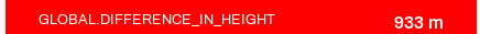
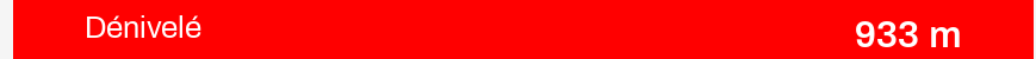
[39,12,275,27] GLOBAL.DIFFERENCE_IN_HEIGHT -> [85,11,201,44] Dénivelé

